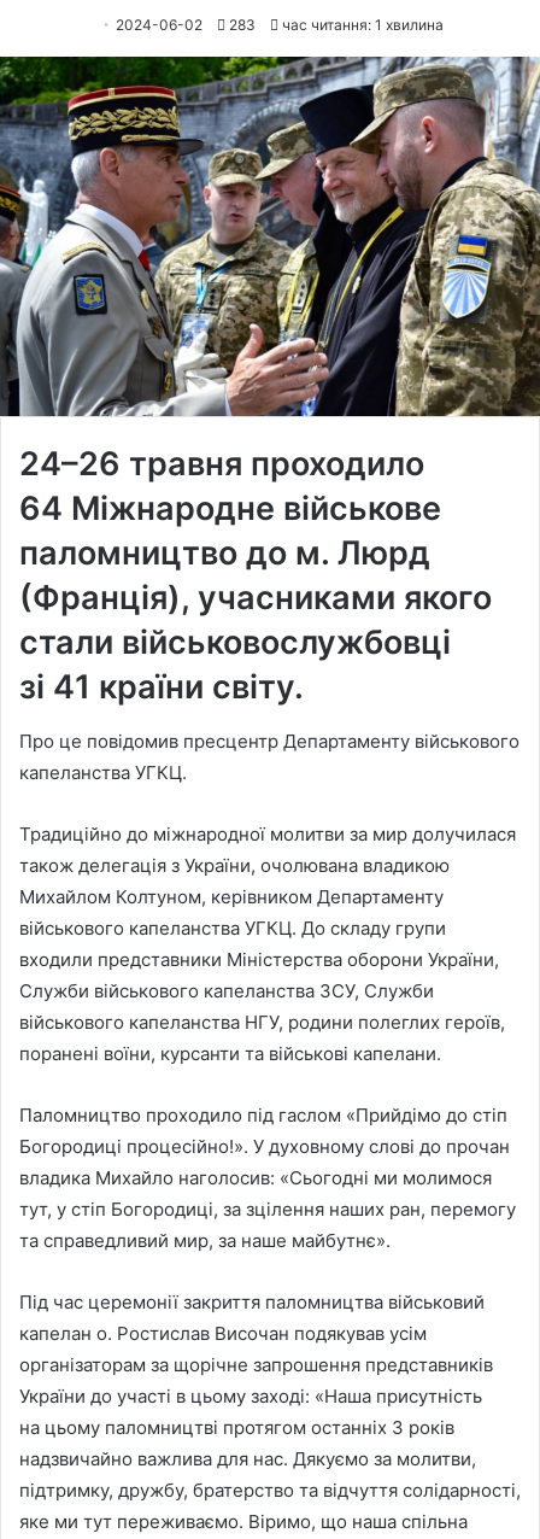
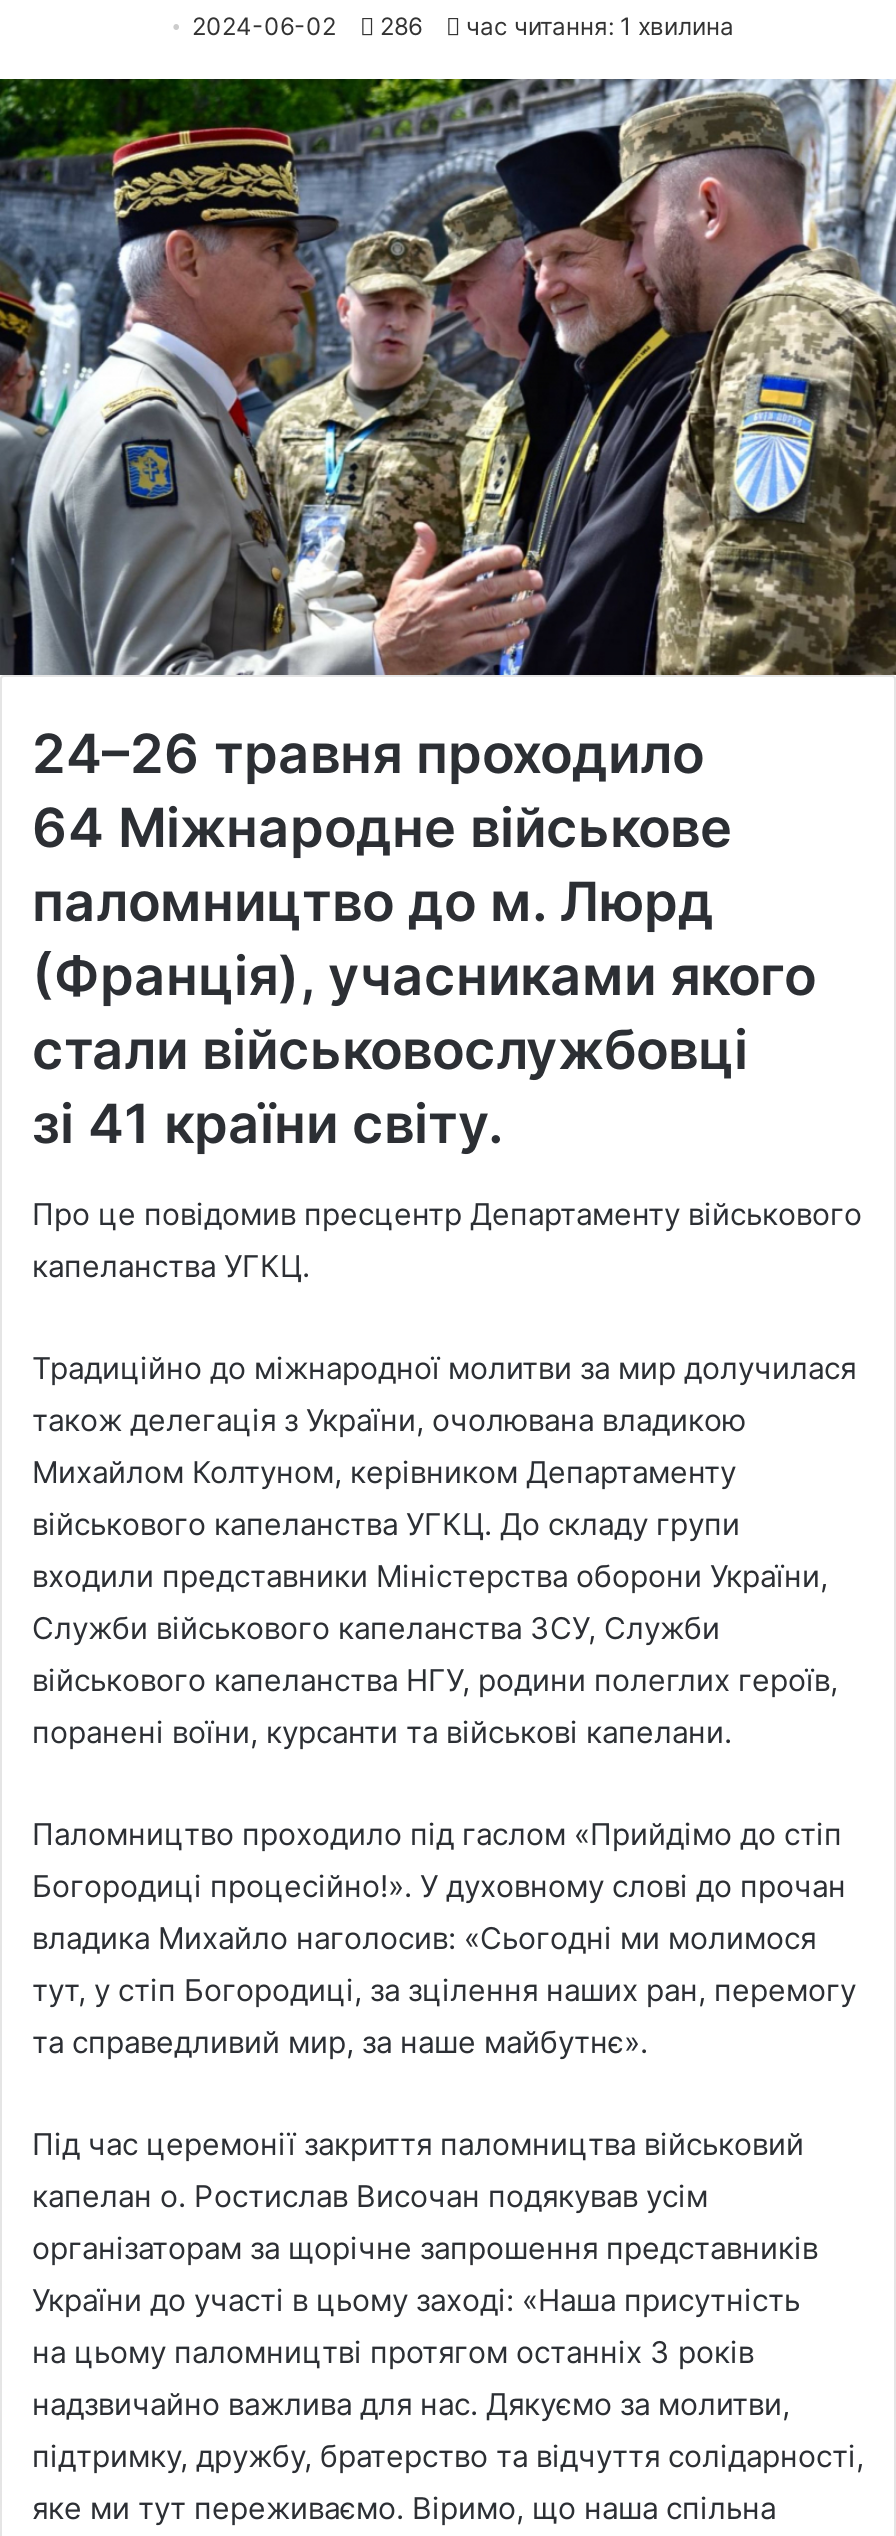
[115,15,443,34] 2024-06-02 283 час читання: 1 хвилина -> [192,11,734,41] 2024-06-02 286 час читання: 1 хвилина

